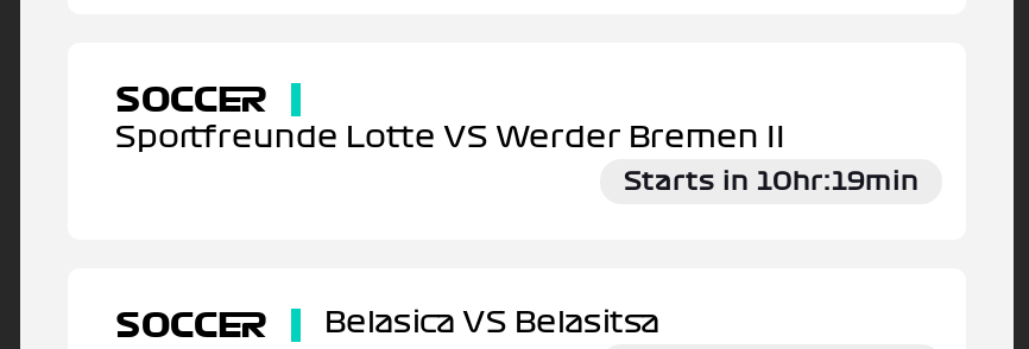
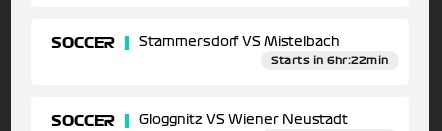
[115,123,785,152] Sportfreunde Lotte VS Werder Bremen II -> [139,36,340,48] Stammersdorf VS Mistelbach
[624,169,918,195] Starts in 10hr:19min -> [271,55,389,66] Starts in 6hr:22min
[324,309,659,337] Belasica VS Belasitsa -> [139,114,348,126] Gloggnitz VS Wiener Neustadt

